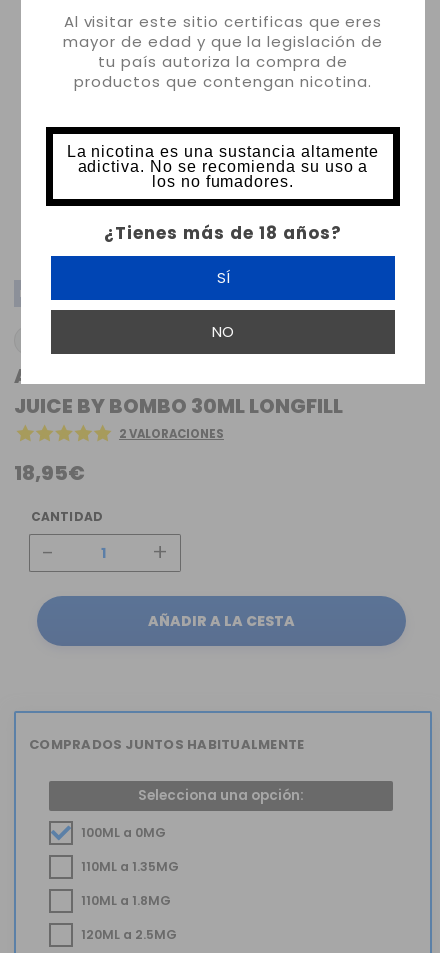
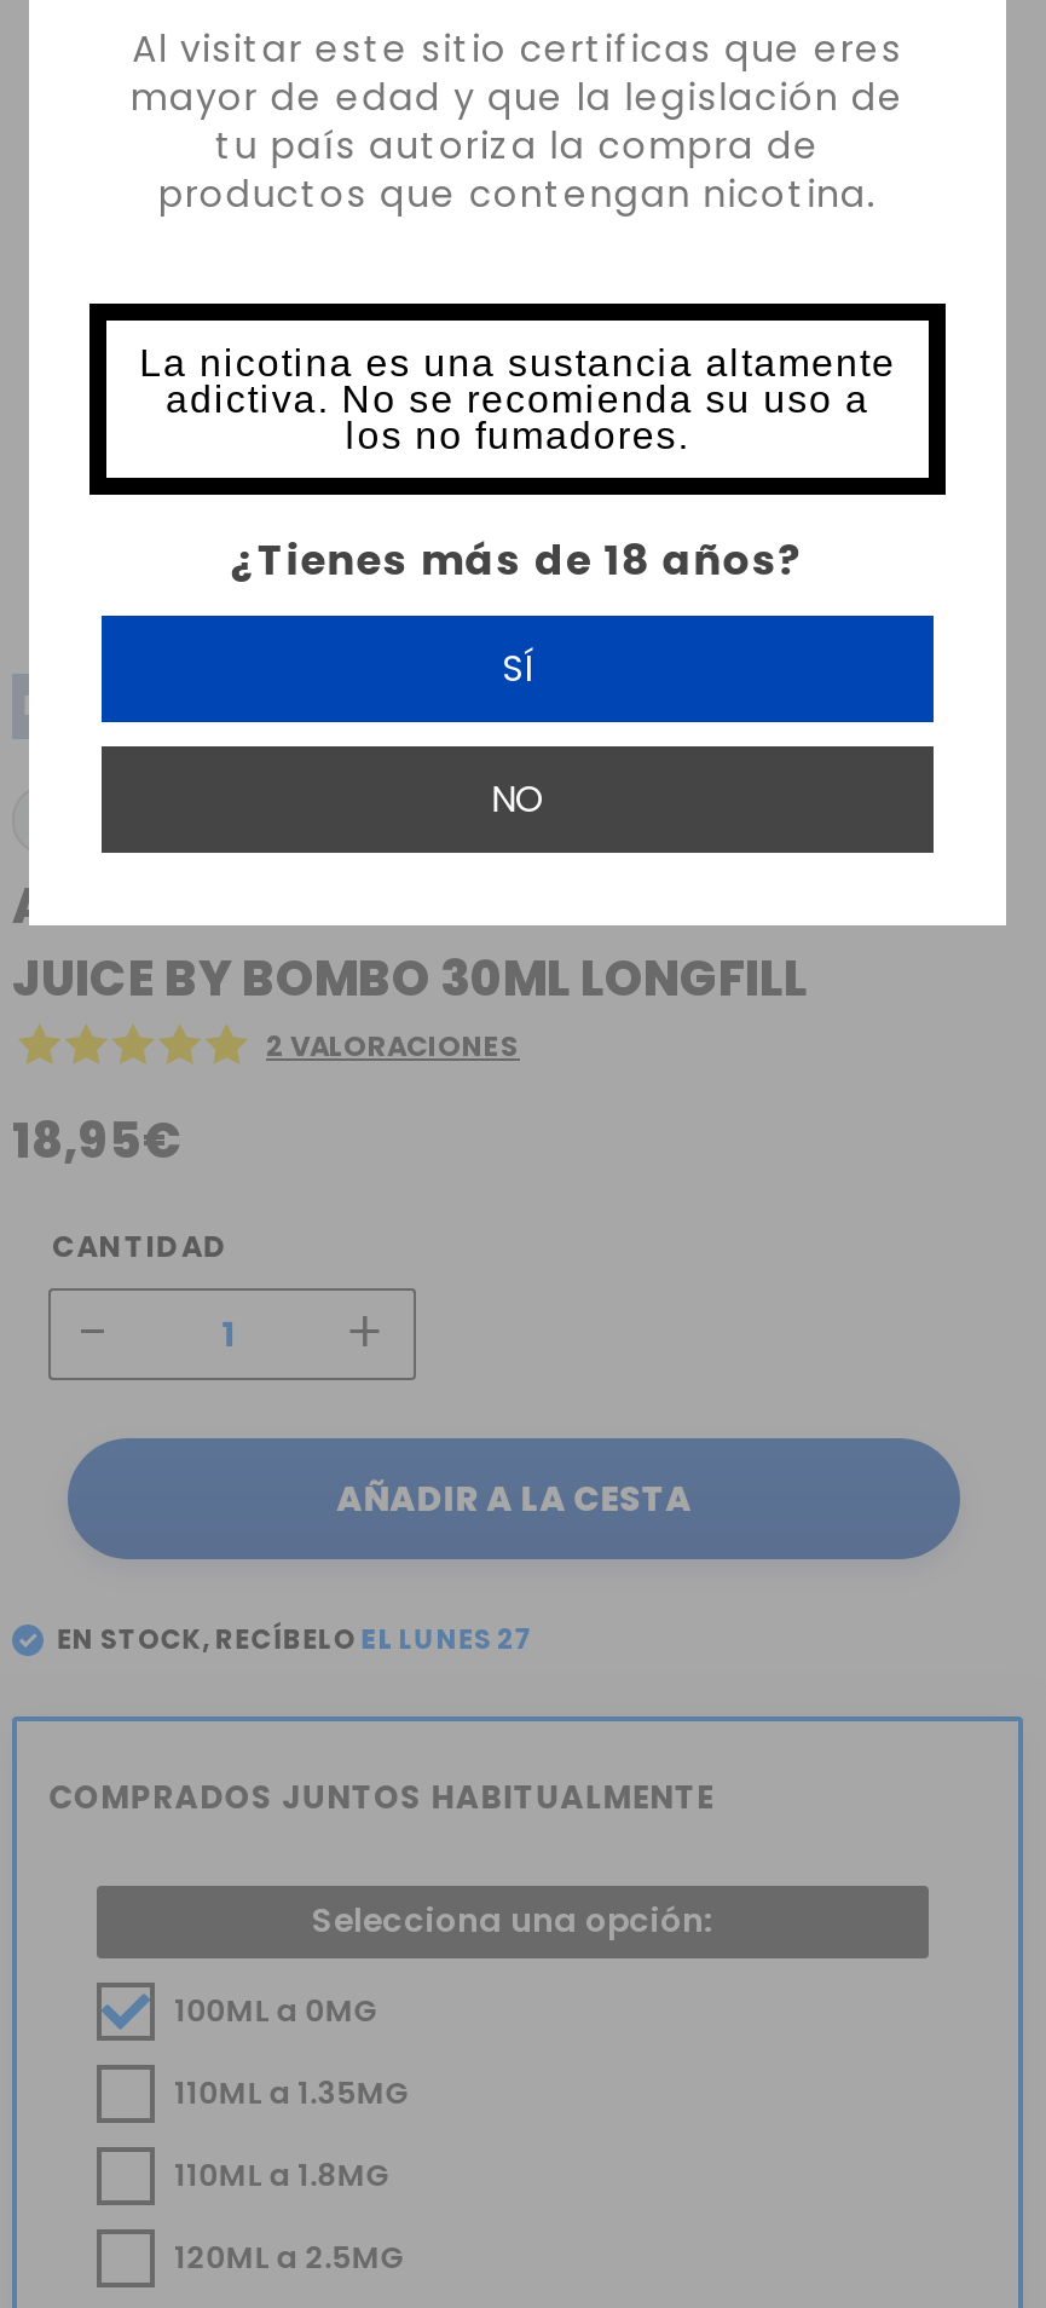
none -> [58,1620,532,1659] EN STOCK, RECÍBELO EL LUNES 27

